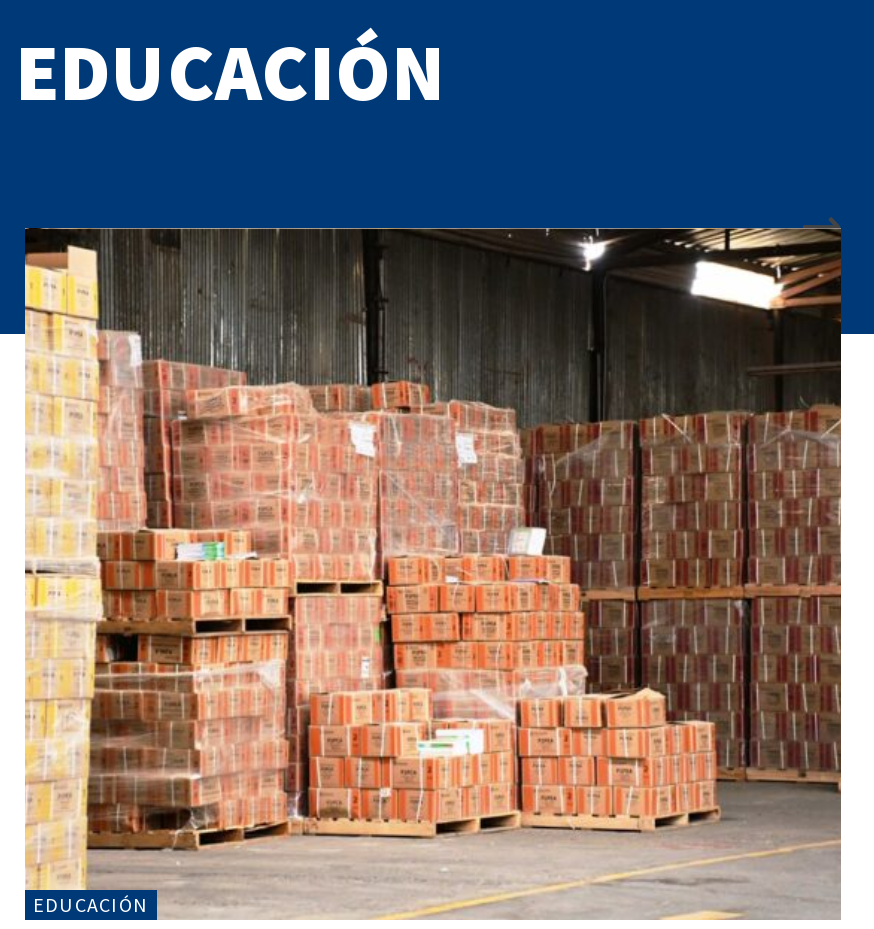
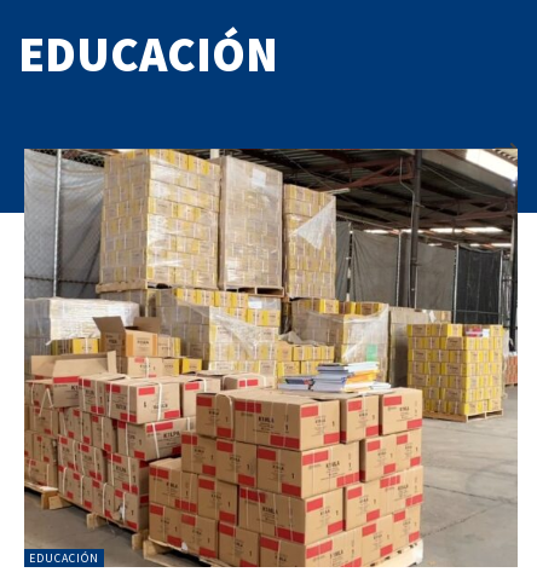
[23,226,843,920] [image] -> [23,148,519,568] [image]

